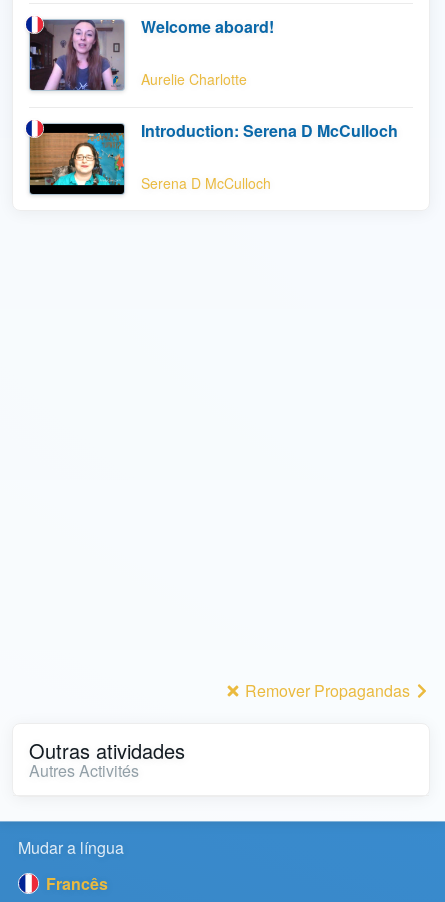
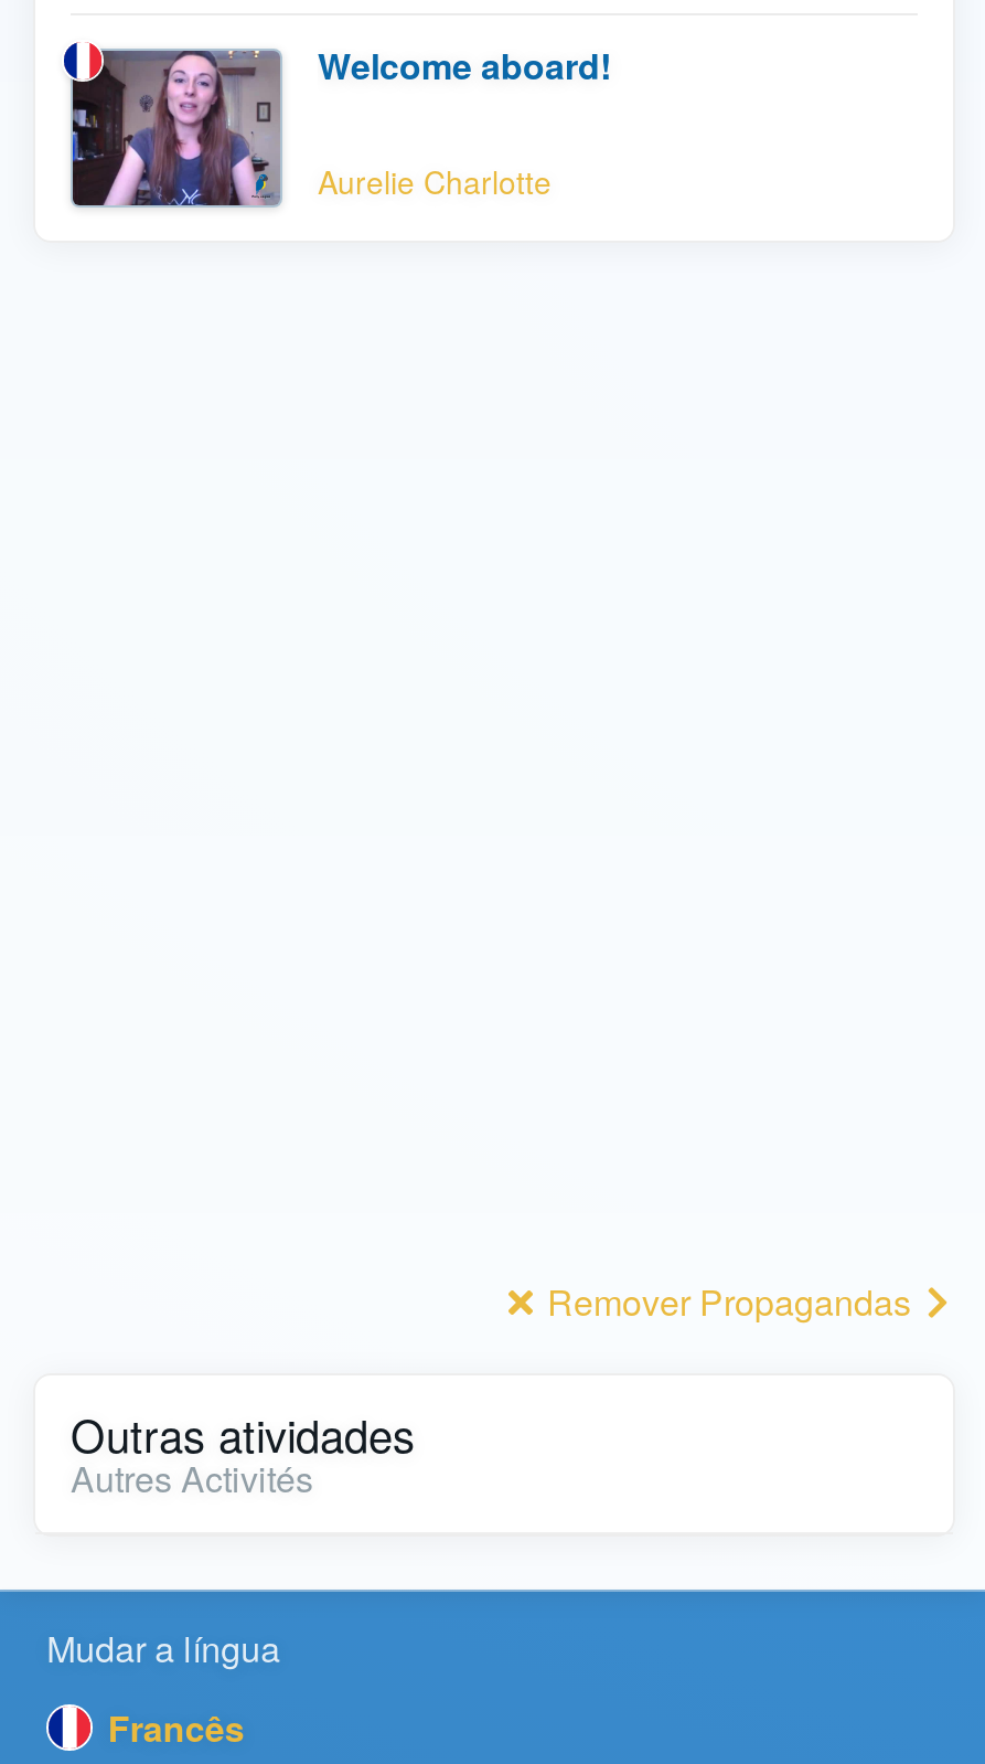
[29,119,398,195] [image] | Introduction: Serena D McCulloch | Serena D McCulloch -> none

